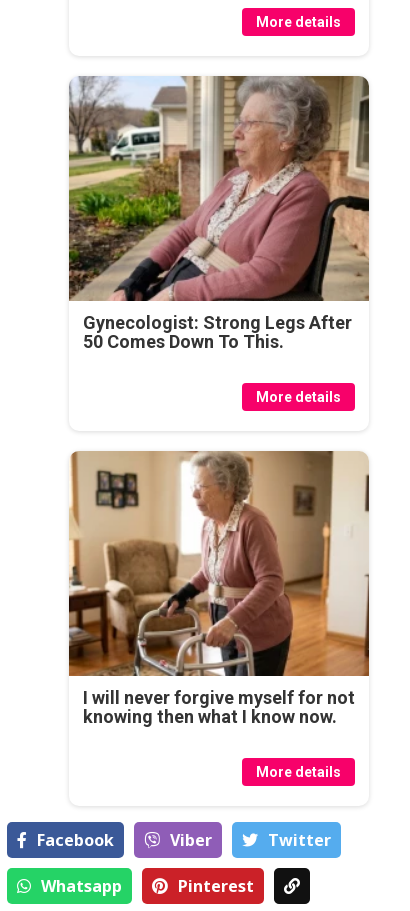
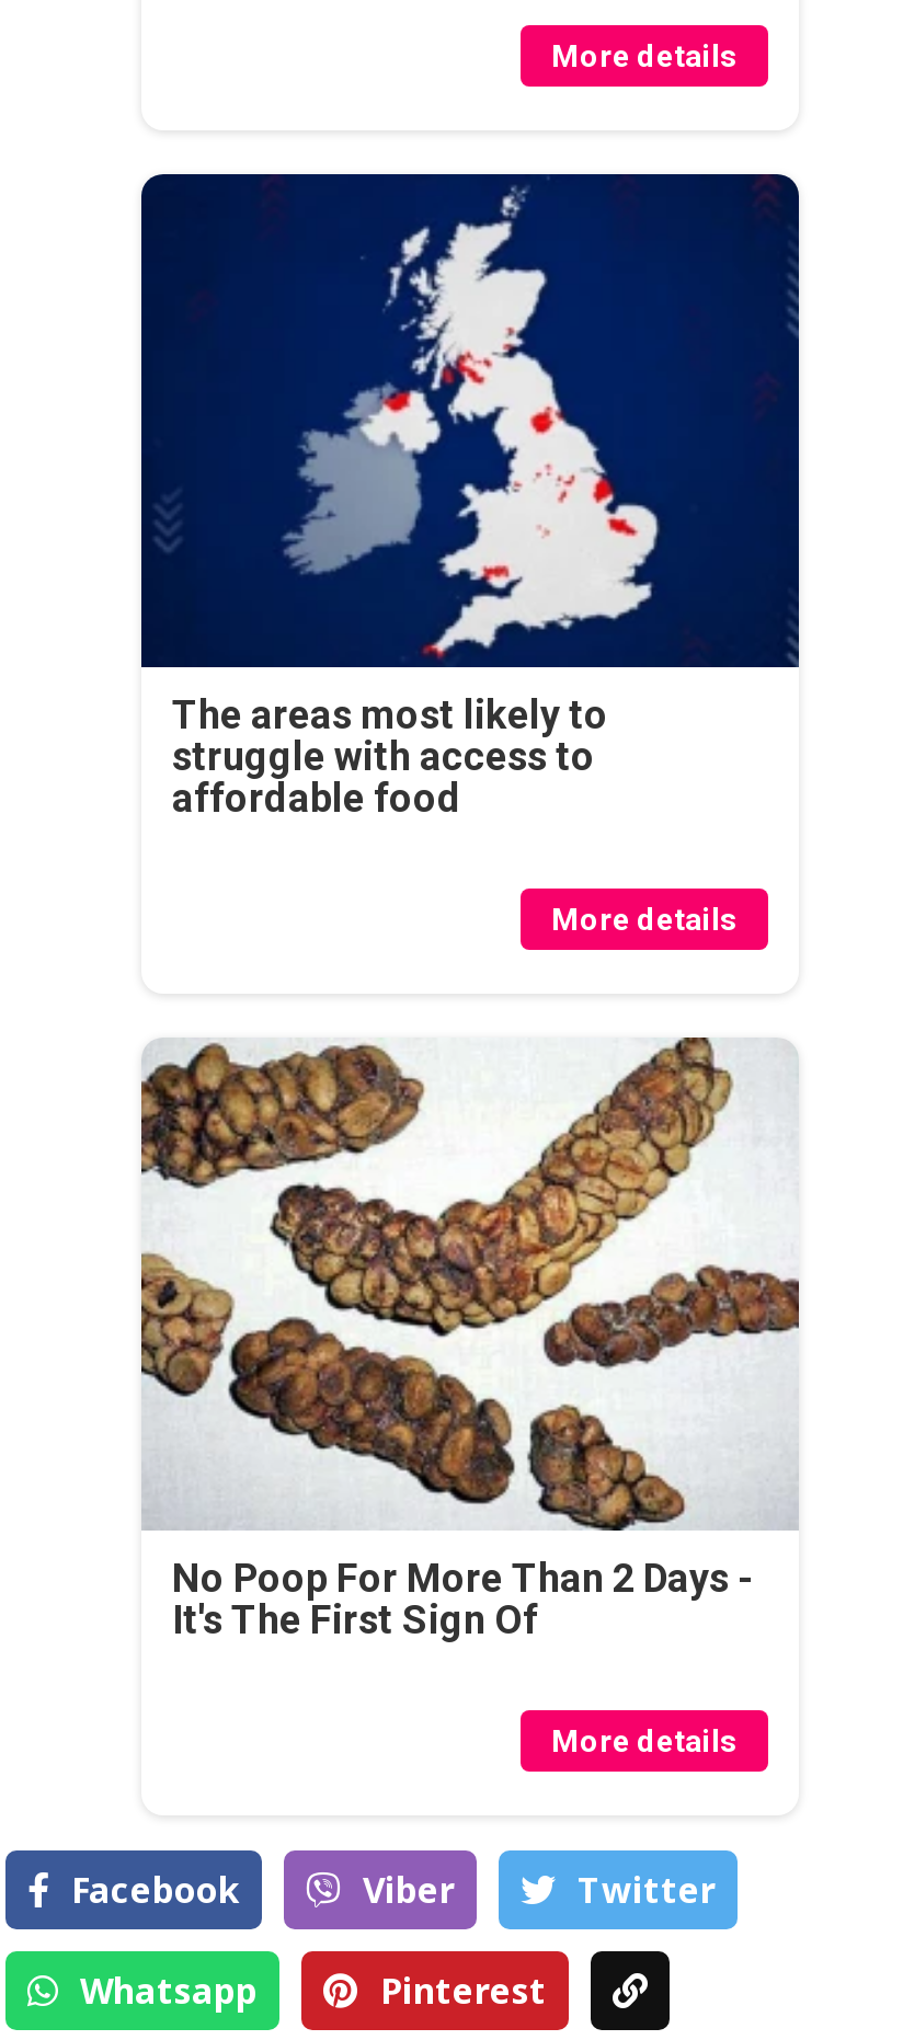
[68,75,370,352] [image] | Gynecologist: Strong Legs After | 50 Comes Down To This. -> [139,172,801,821] [image] | The areas most likely to | struggle with access to | affordable food
[68,450,370,727] [image] | I will never forgive myself for not | knowing then what I know now. -> [139,1038,801,1643] [image] | No Poop For More Than 2 Days - | It's The First Sign Of

